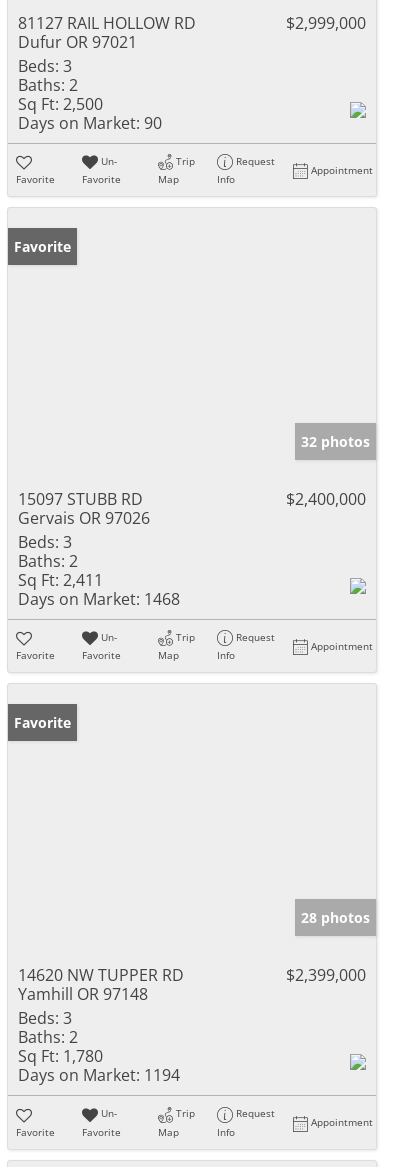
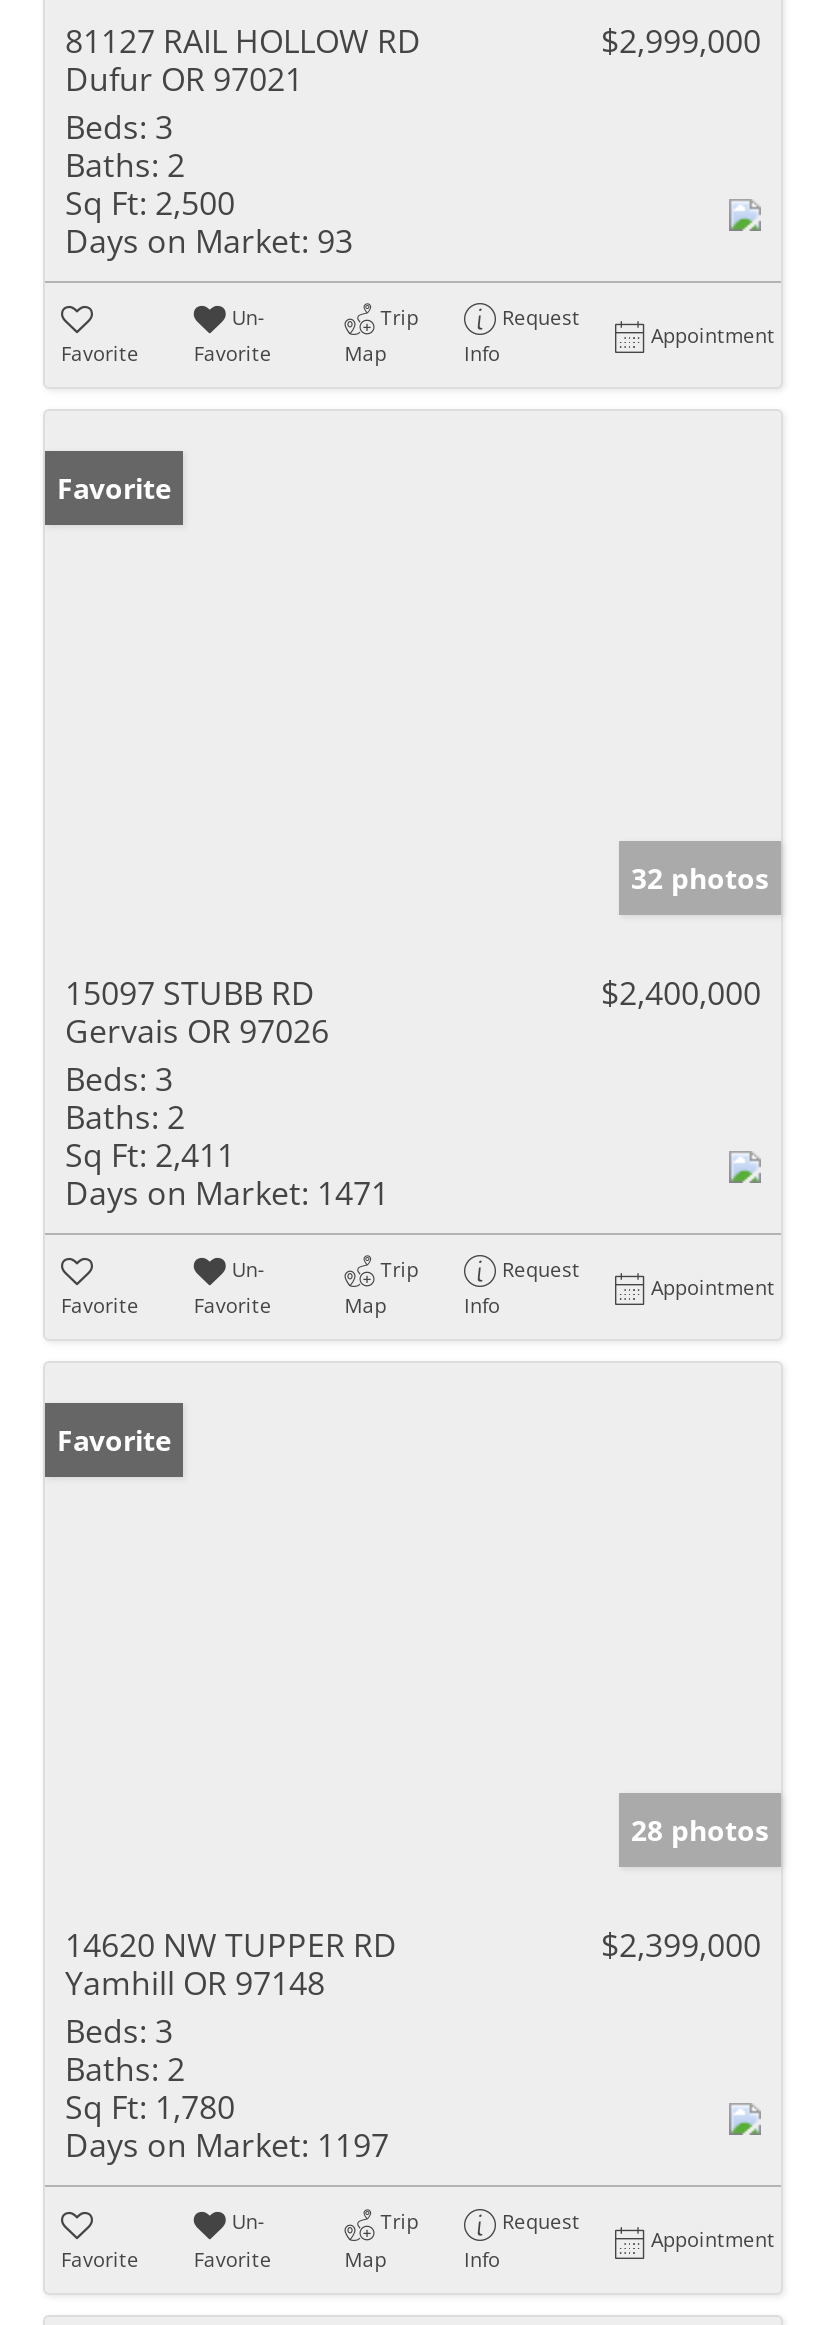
[18,112,162,134] Days on Market: 90 -> [65,218,353,262] Days on Market: 93
[18,588,180,610] Days on Market: 1468 -> [65,1171,389,1215] Days on Market: 1471
[18,1064,180,1086] Days on Market: 1194 -> [65,2124,389,2168] Days on Market: 1197

